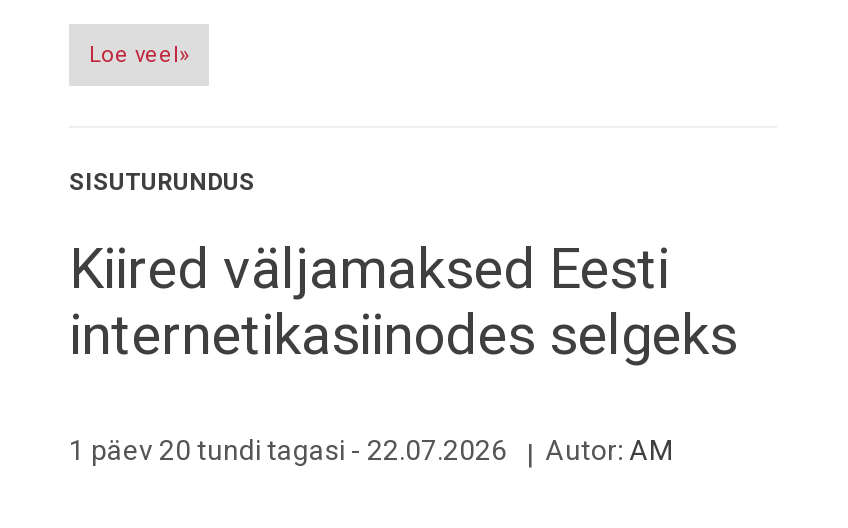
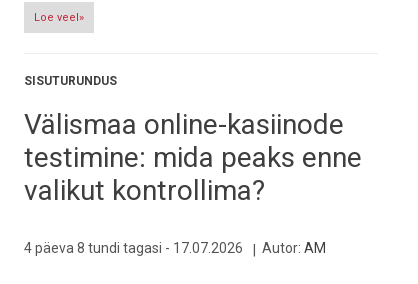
[69,236,737,368] Kiired väljamaksed Eesti | internetikasiinodes selgeks -> [24,108,362,207] Välismaa online-kasiinode | testimine: mida peaks enne | valikut kontrollima?
[69,434,507,466] 1 päev 20 tundi tagasi - 22.07.2026 -> [24,240,243,256] 4 päeva 8 tundi tagasi - 17.07.2026

